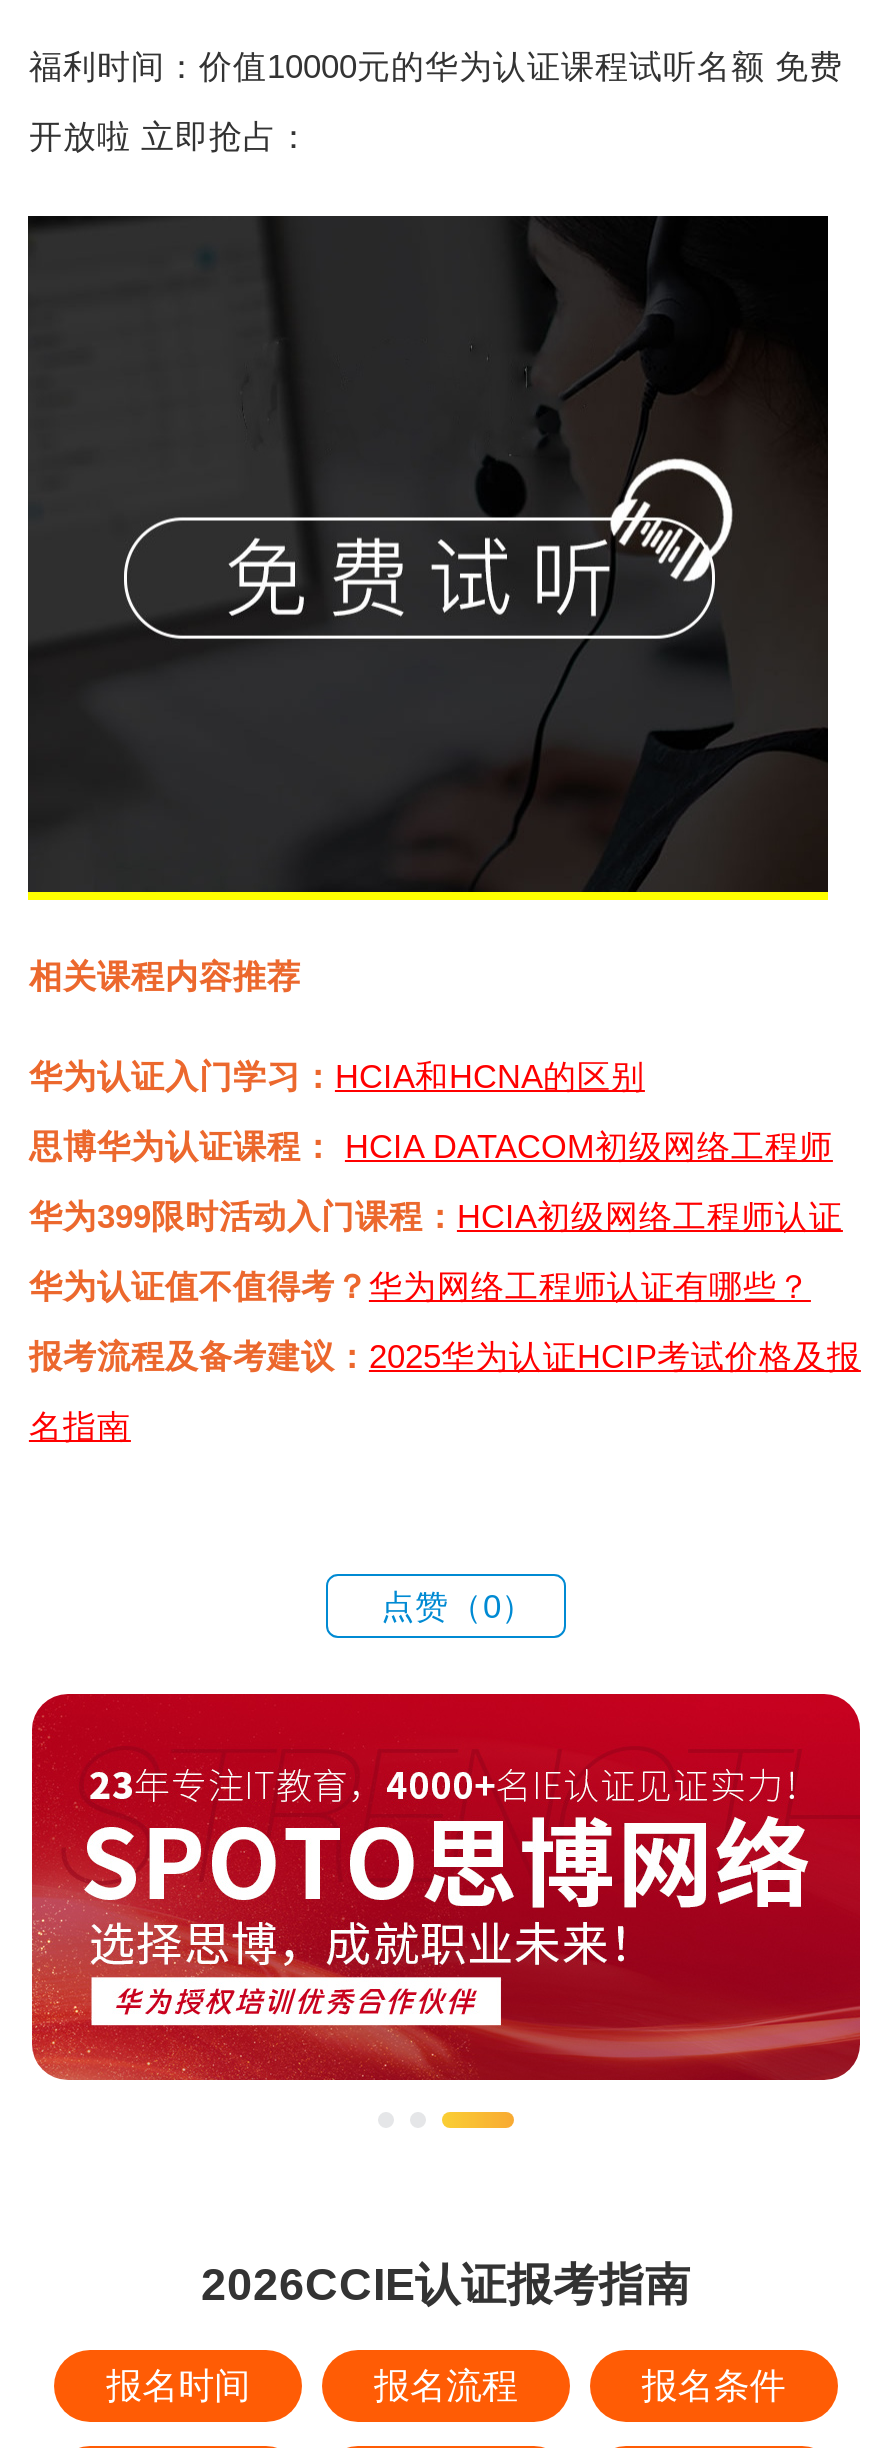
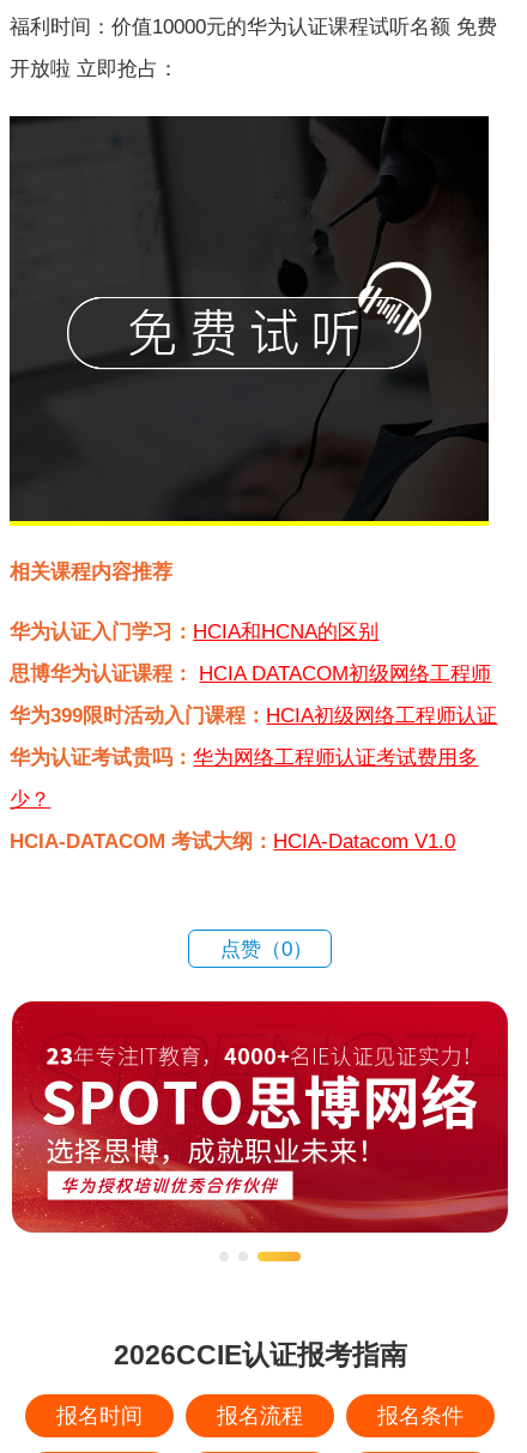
[29,1268,811,1306] 华为认证值不值得考？华为网络工程师认证有哪些？ -> [10,746,478,769] 华为认证考试贵吗：华为网络工程师认证考试费用多
[29,1338,861,1376] 报考流程及备考建议：2025华为认证HCIP考试价格及报 -> [10,788,51,811] 少？
[29,1408,131,1446] 名指南 -> [10,830,456,853] HCIA-DATACOM 考试大纲：HCIA-Datacom V1.0

